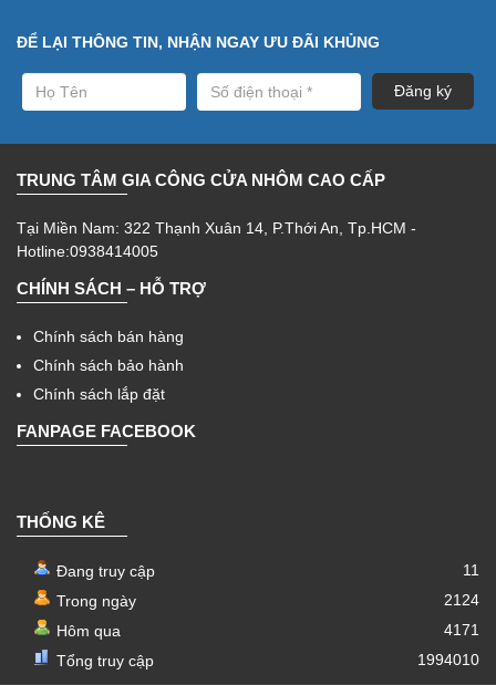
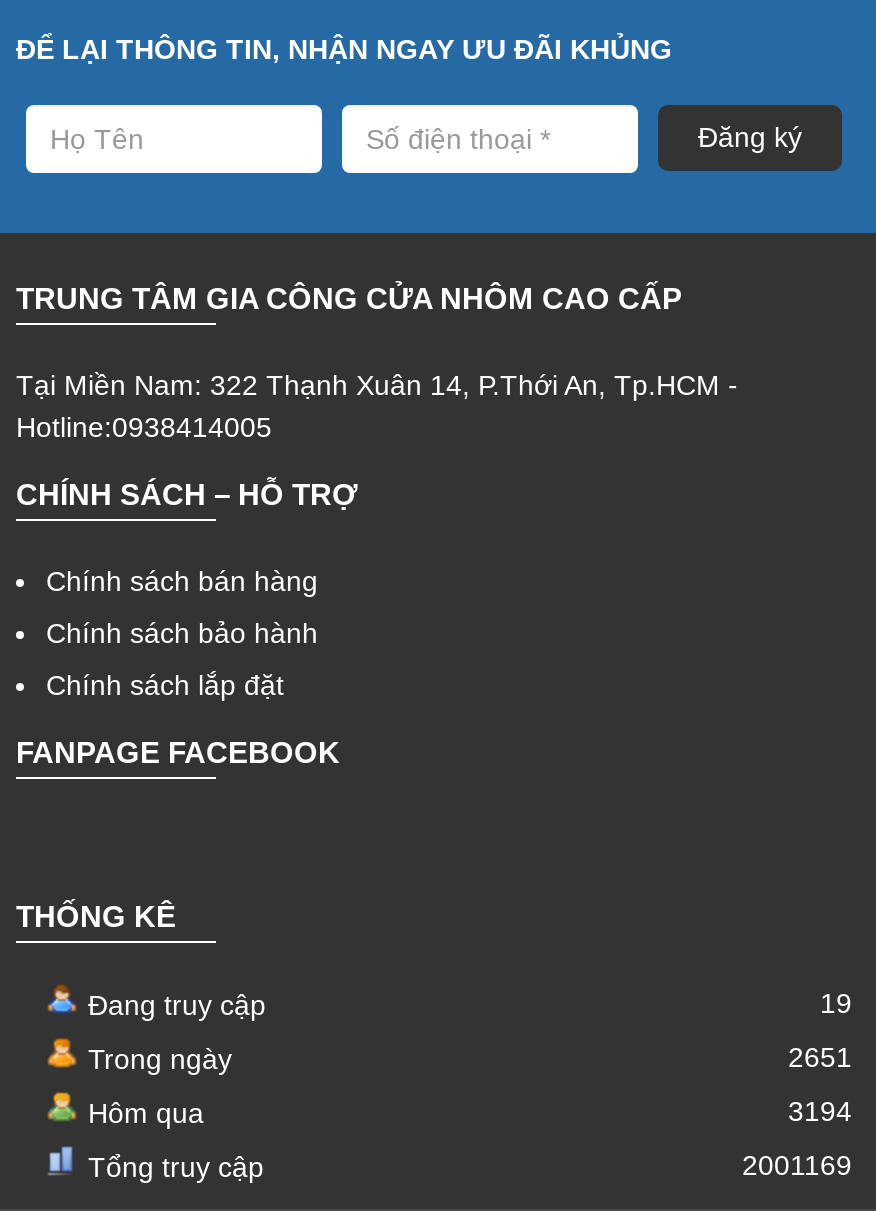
[463,562,479,579] 11 -> [820,988,852,1020] 19
[444,591,479,609] 2124 -> [788,1042,852,1074] 2651
[444,621,479,639] 4171 -> [788,1096,852,1128] 3194
[417,651,479,669] 1994010 -> [742,1150,852,1182] 2001169

